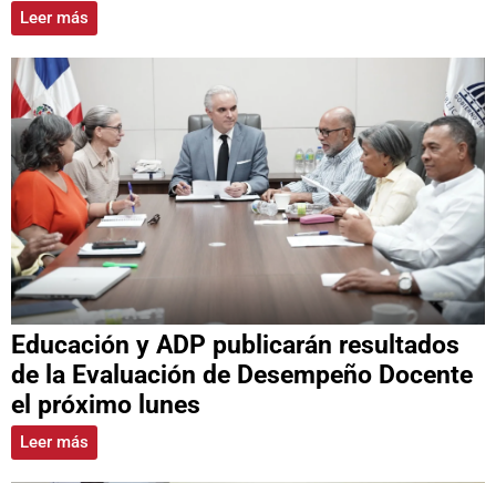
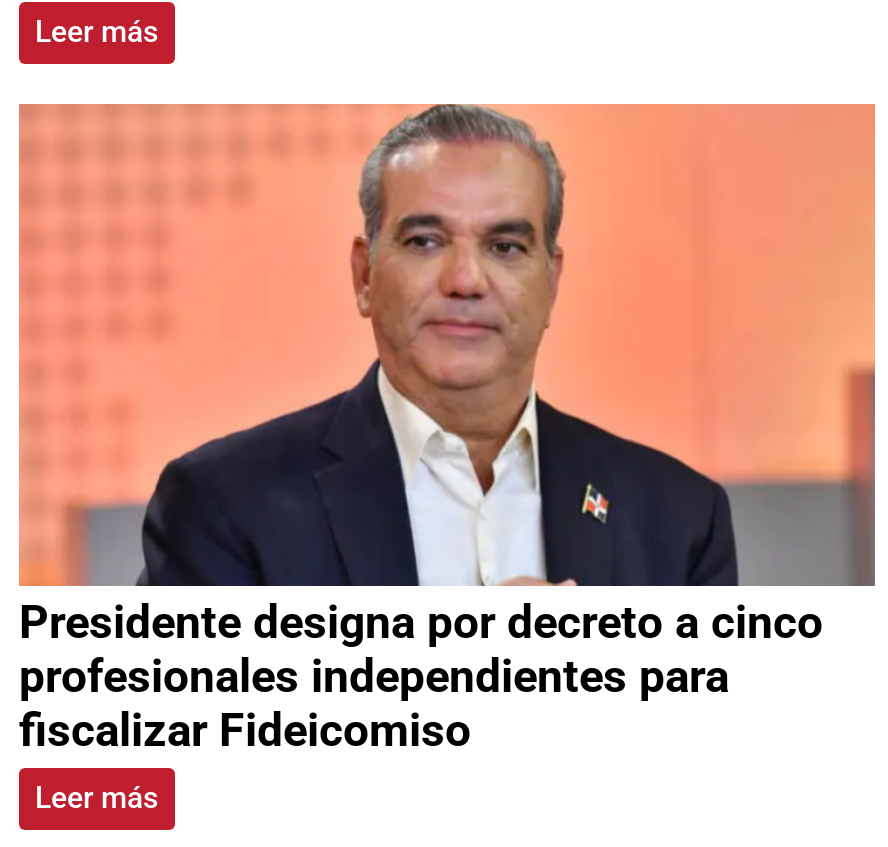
[10,56,486,420] [image] | Educación y ADP publicarán resultados | de la Evaluación de Desempeño Docente | el próximo lunes -> [17,102,877,758] [image] | Presidente designa por decreto a cinco | profesionales independientes para | fiscalizar Fideicomiso

